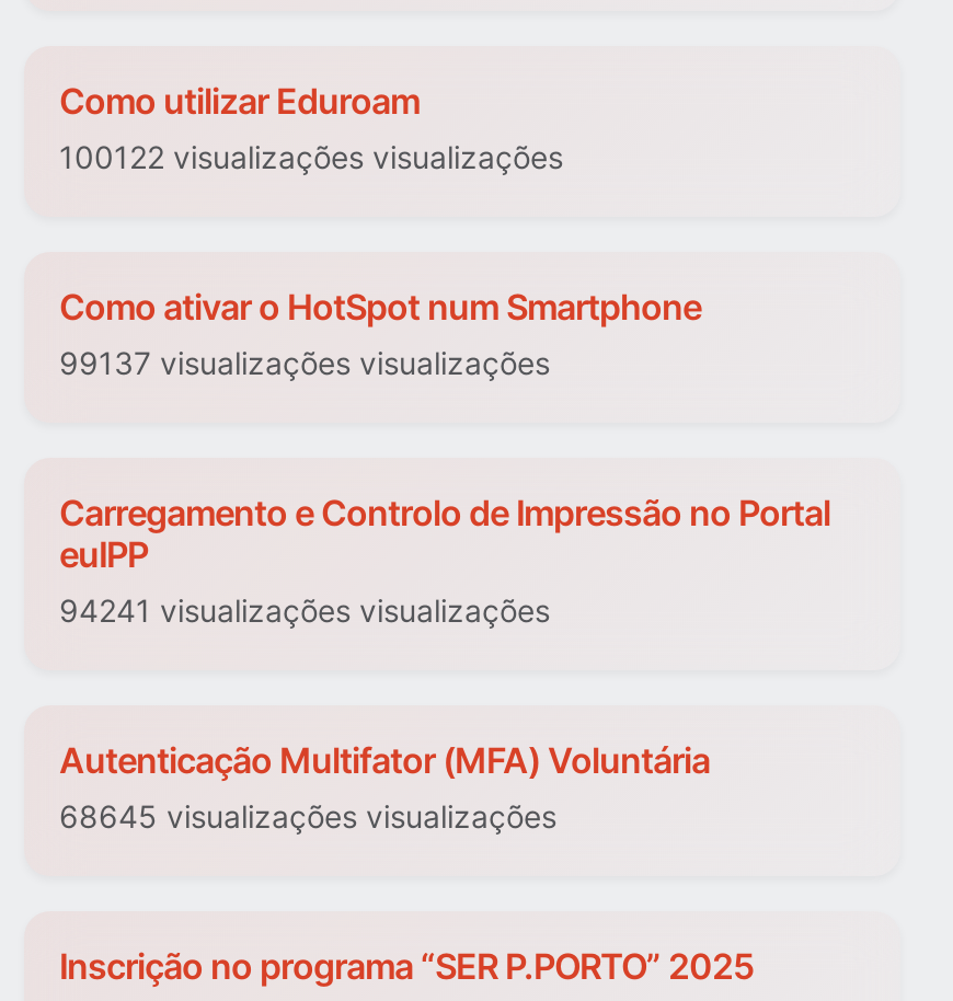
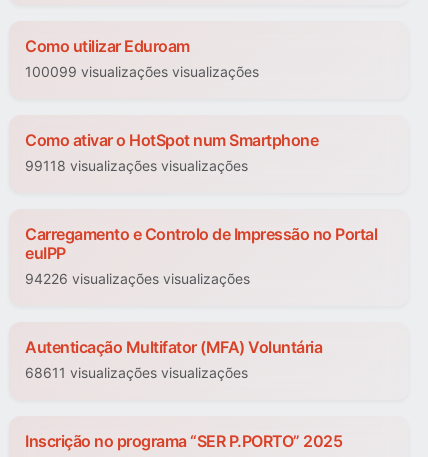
[59,139,563,176] 100122 visualizações visualizações -> [25,63,259,80] 100099 visualizações visualizações
[59,345,550,382] 99137 visualizações visualizações -> [25,157,248,174] 99118 visualizações visualizações
[59,592,550,630] 94241 visualizações visualizações -> [25,270,250,287] 94226 visualizações visualizações
[59,798,556,836] 68645 visualizações visualizações -> [25,364,248,381] 68611 visualizações visualizações

